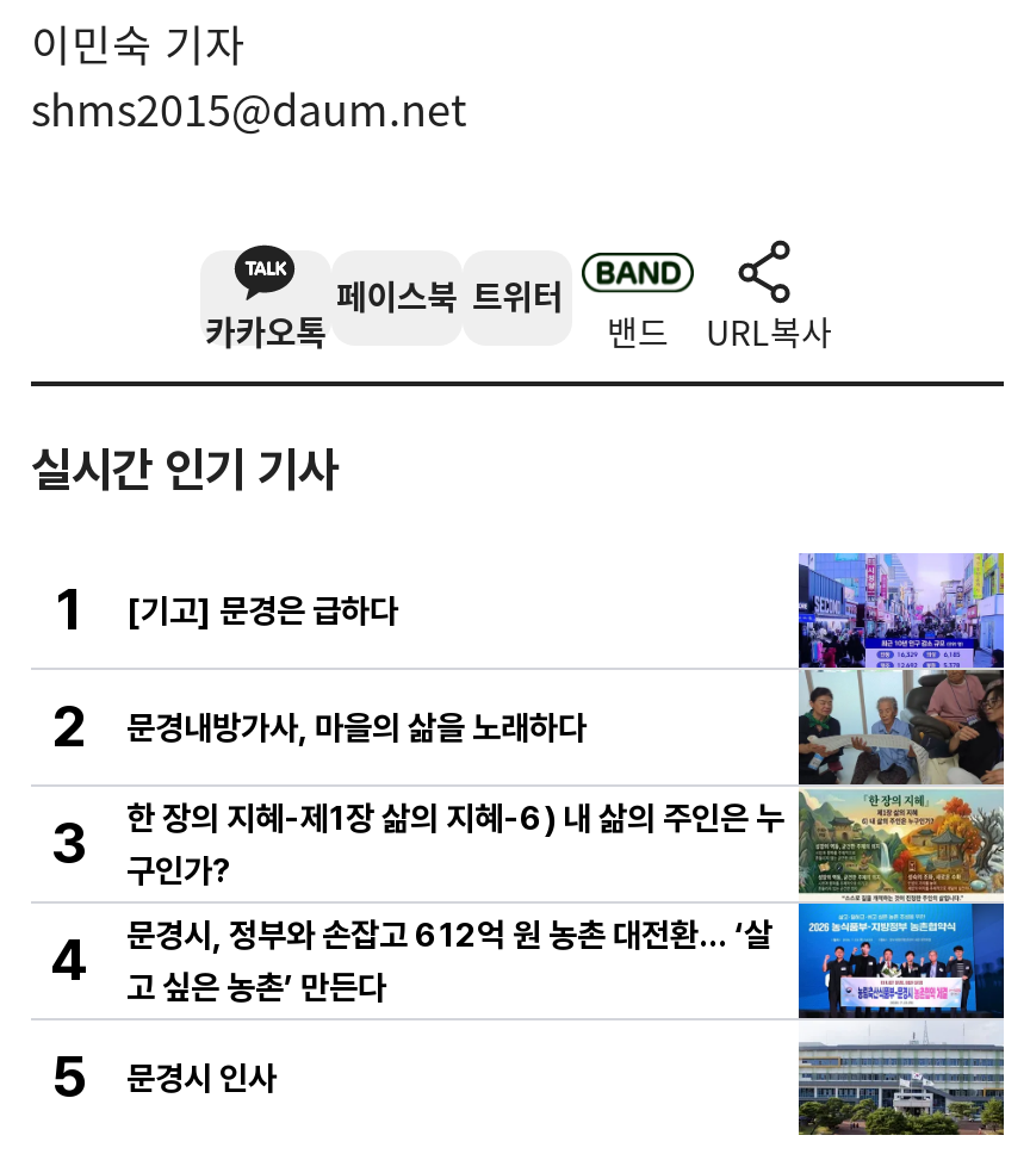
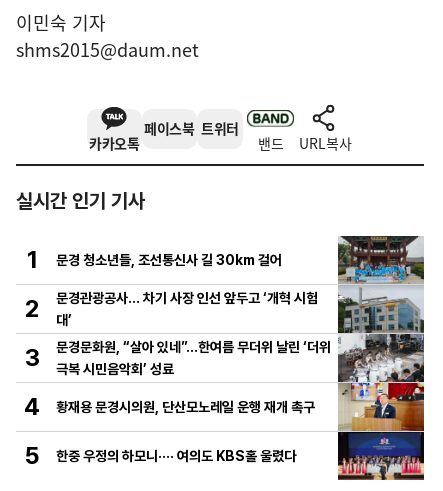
[126,551,1006,1137] [image] | 한 장의 지혜-제1장 삶의 지혜-6) 내 삶의 주인은 누 | 구인가? -> [56,235,425,481] [image] | 문경문화원, “살아 있네”…한여름 무더위 날린 ‘더위 | 극복 시민음악회’ 성료
[126,592,398,630] [기고] 문경은 급하다 -> [56,252,282,268] 문경 청소년들, 조선통신사 길 30km 걸어
[126,709,587,747] 문경내방가사, 마을의 삶을 노래하다 -> [56,290,318,328] 문경관광공사… 차기 사장 인선 앞두고 ‘개혁 시험 | 대’
[126,916,772,1007] 문경시, 정부와 손잡고 612억 원 농촌 대전환… ‘살 | 고 싶은 농촌’ 만든다 -> [56,399,315,415] 황재용 문경시의원, 단산모노레일 운행 재개 촉구
[126,1059,277,1097] 문경시 인사 -> [56,448,296,464] 한중 우정의 하모니···· 여의도 KBS홀 울렸다

